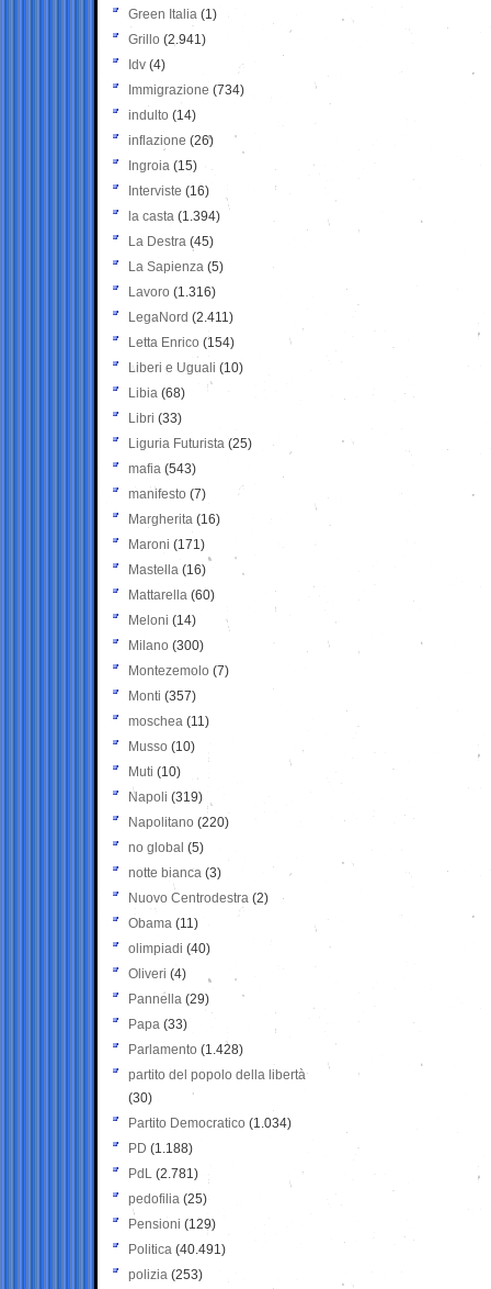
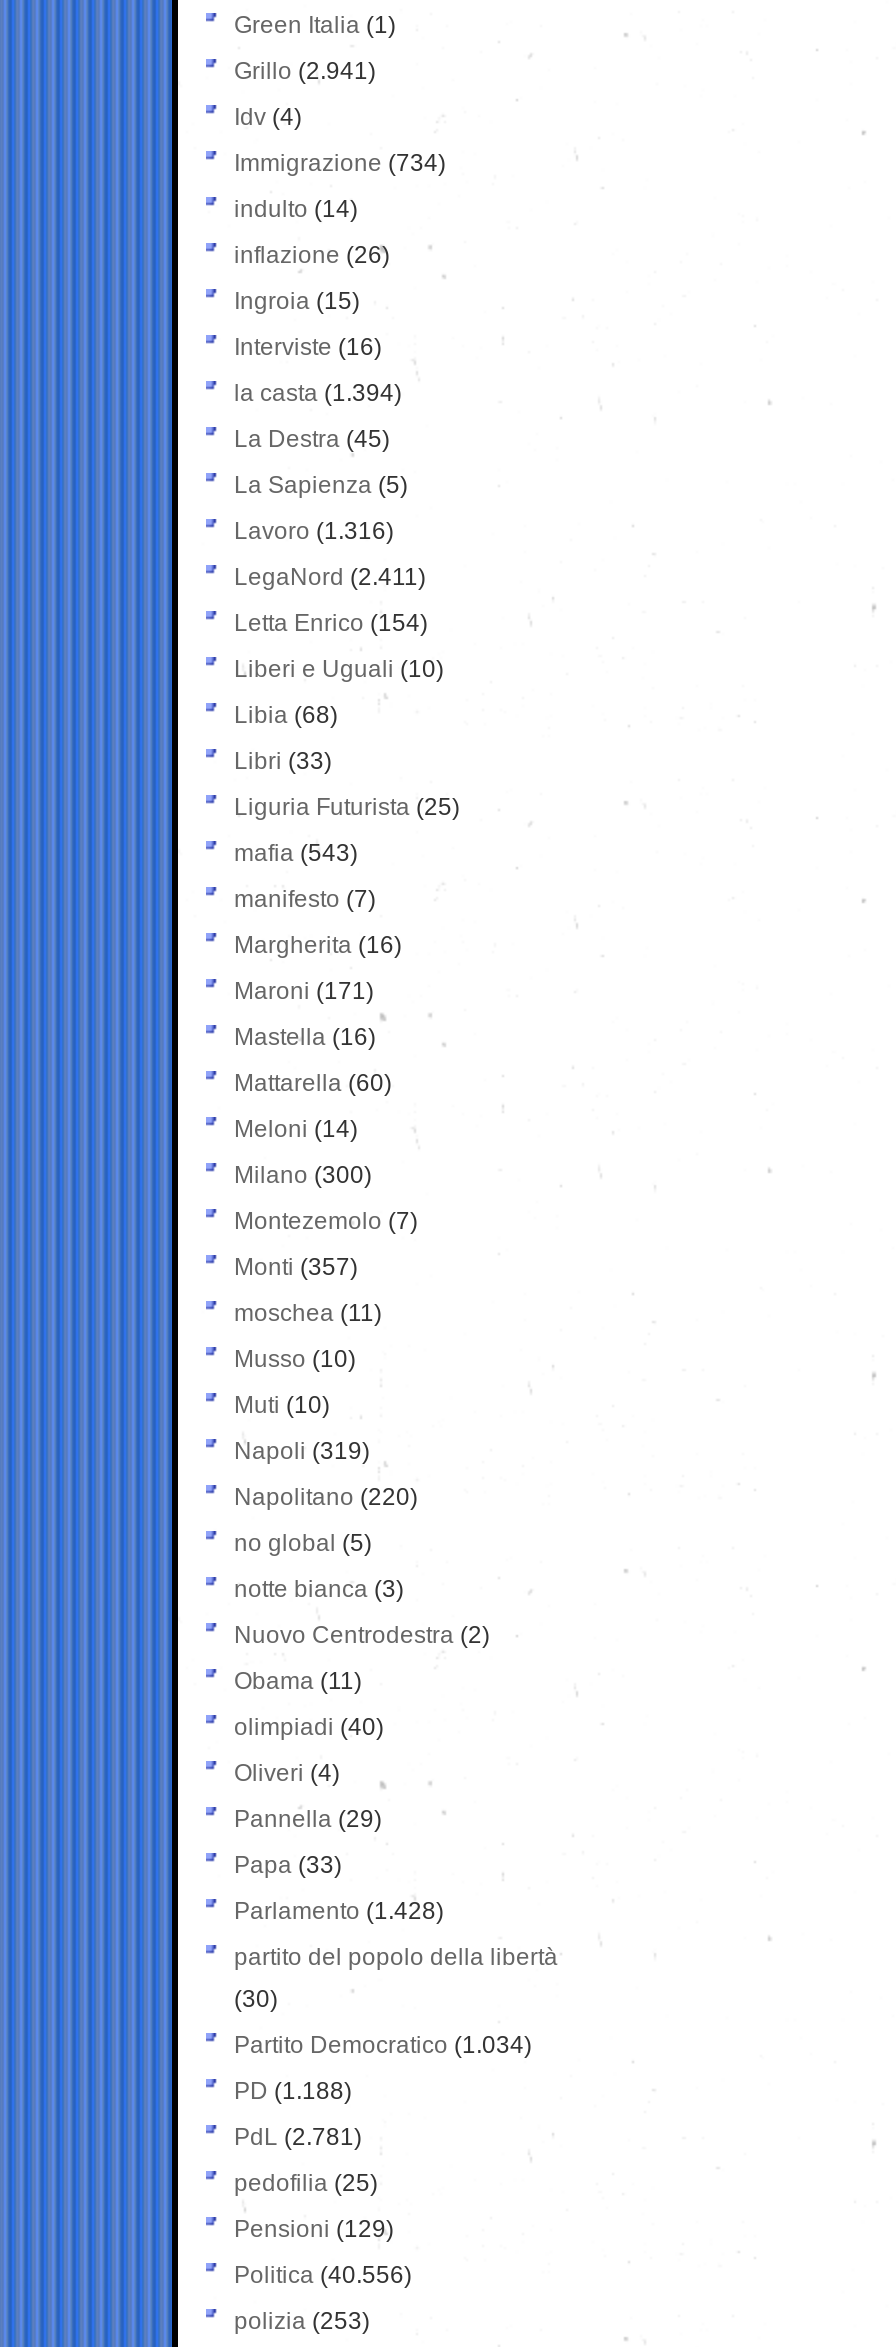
[128,1242,226,1257] Politica (40.491) -> [234,2261,412,2289] Politica (40.556)

